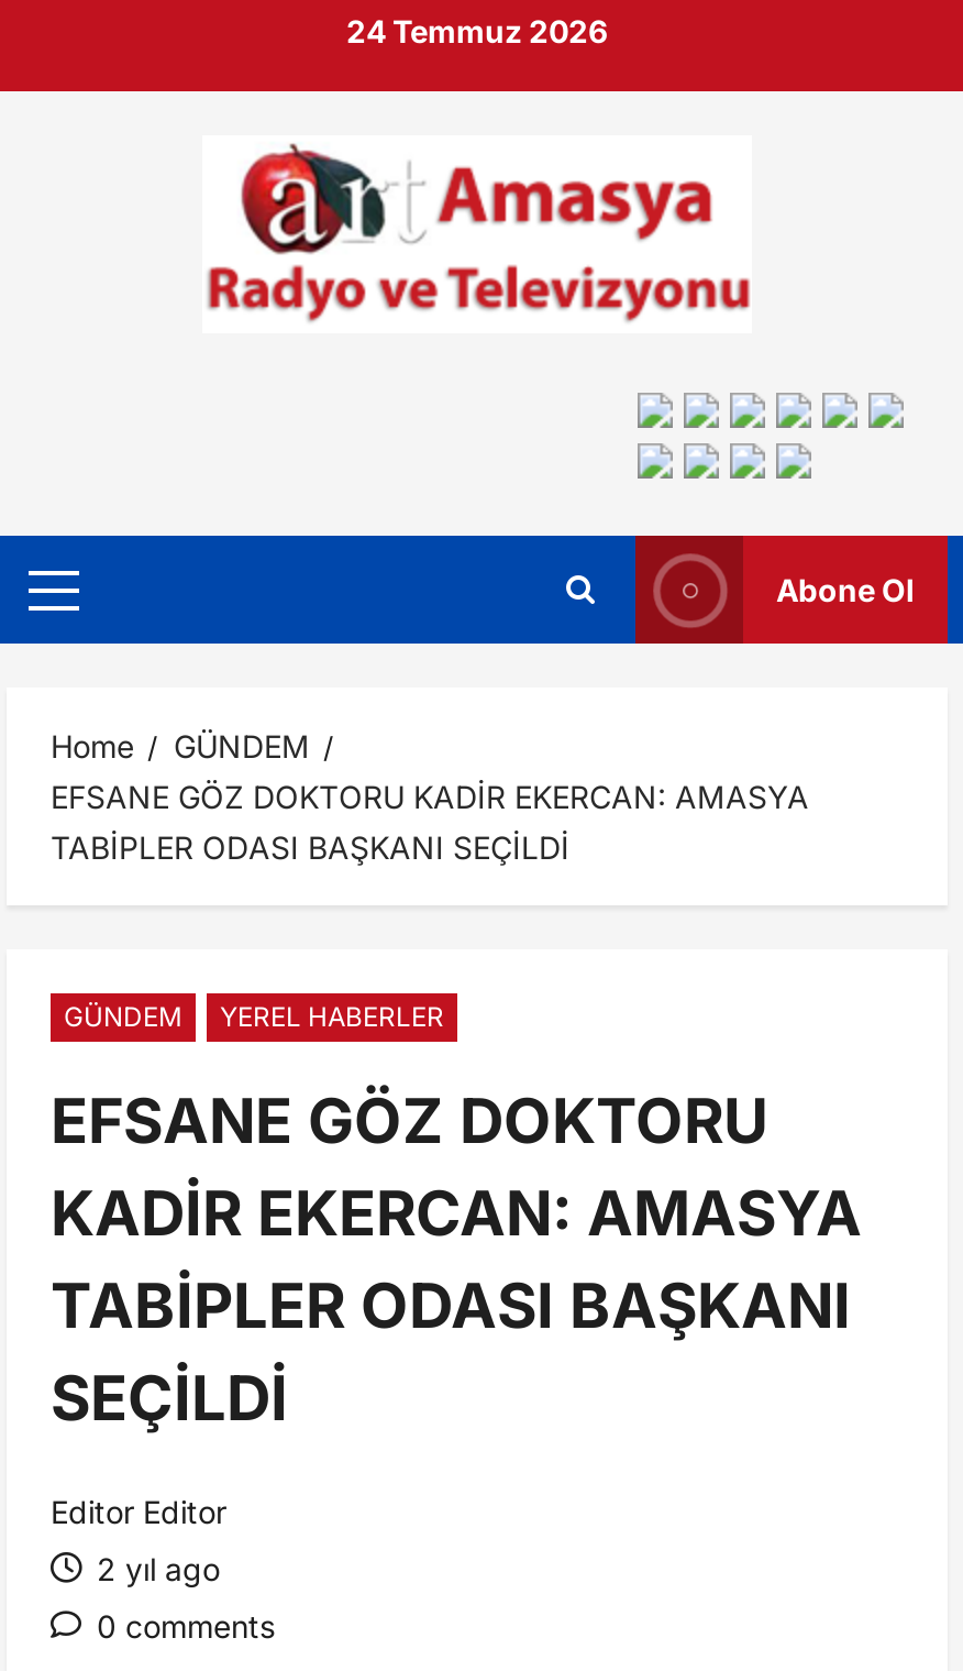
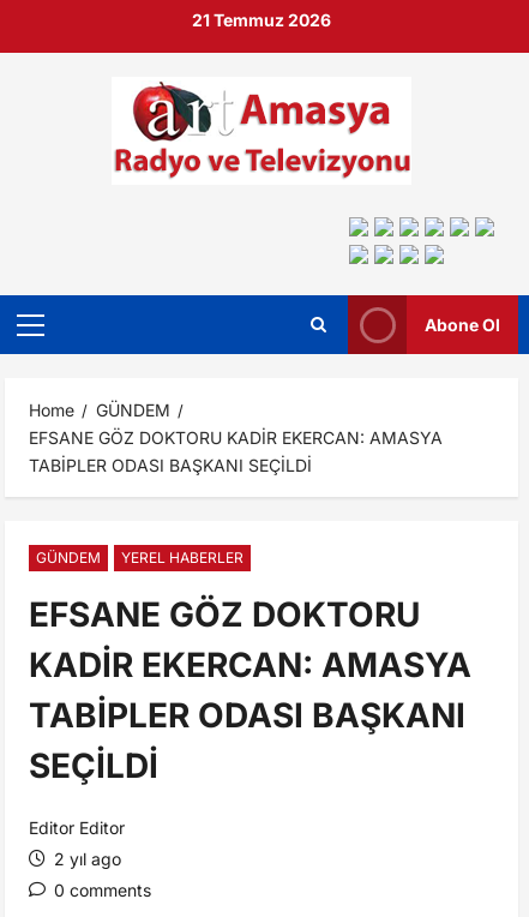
[346,12,608,50] 24 Temmuz 2026 -> [192,10,331,30] 21 Temmuz 2026

